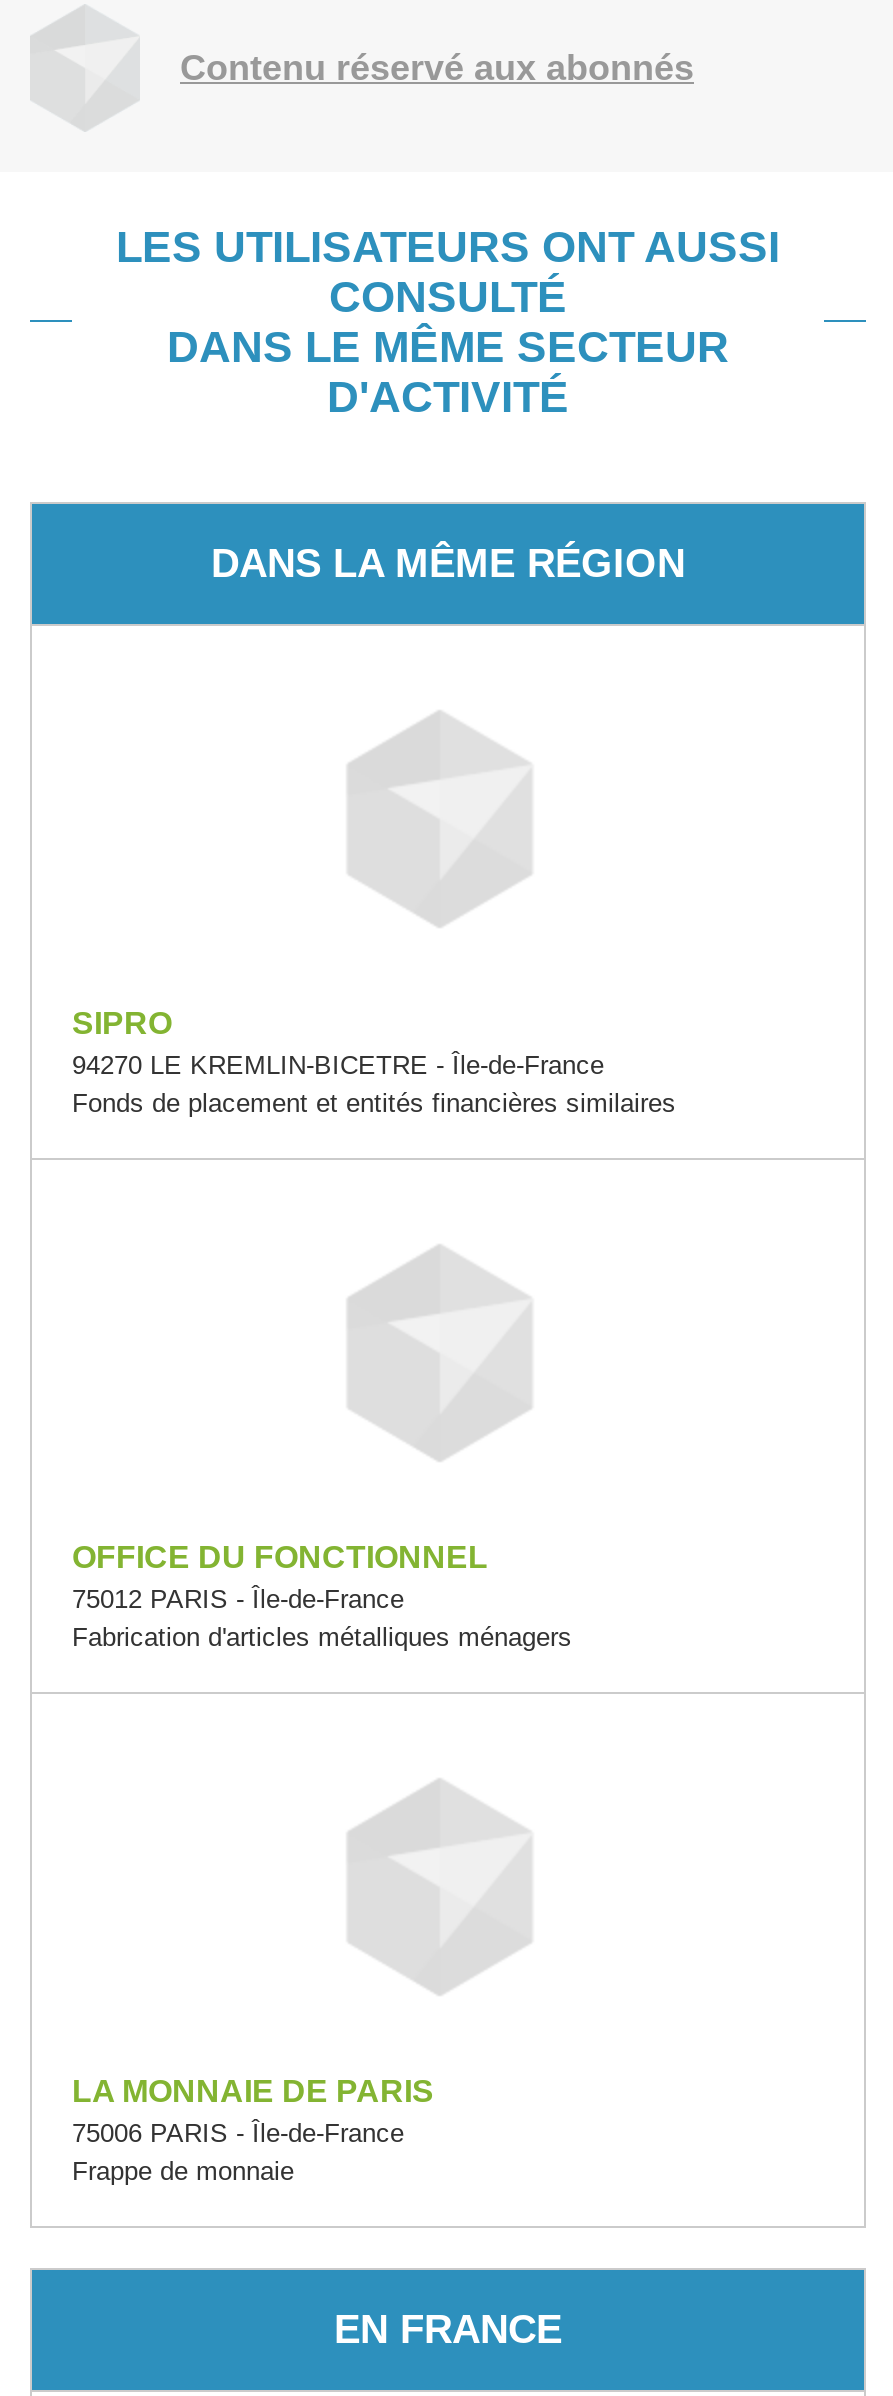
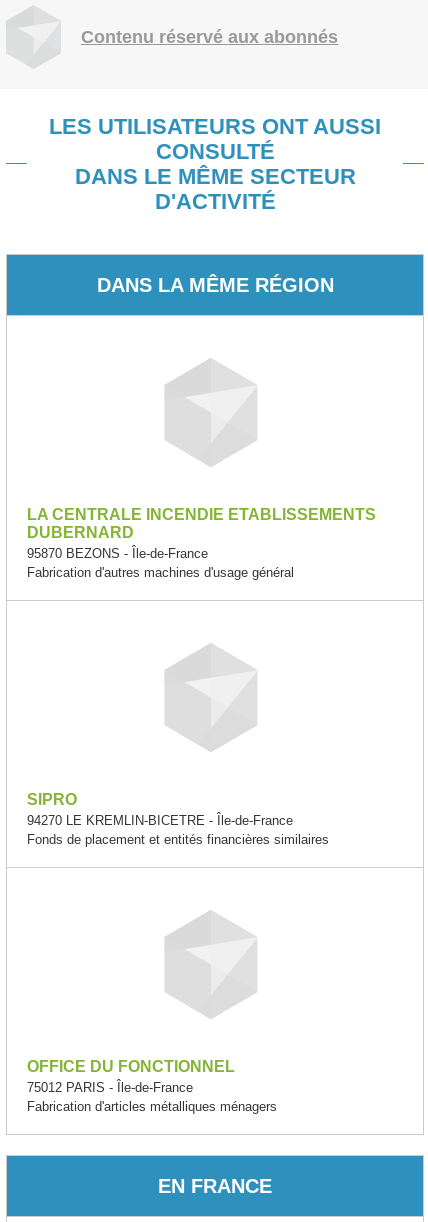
none -> [27,506,376,580] LA CENTRALE INCENDIE ETABLISSEMENTS | DUBERNARD | 95870 BEZONS - Île-de-France | Fabrication d'autres machines d'usage général
moved [72,1006,676,1652] -> [27,791,329,1114]: SIPRO | 94270 LE KREMLIN-BICETRE - Île-de-France | Fonds de placement et entités financières similaires | OFFICE DU FONCTIONNEL | 75012 PARIS - Île-de-France | Fabrication d'articles métalliques ménagers
[72,2074,434,2186] LA MONNAIE DE PARIS | 75006 PARIS - Île-de-France | Frappe de monnaie -> none

